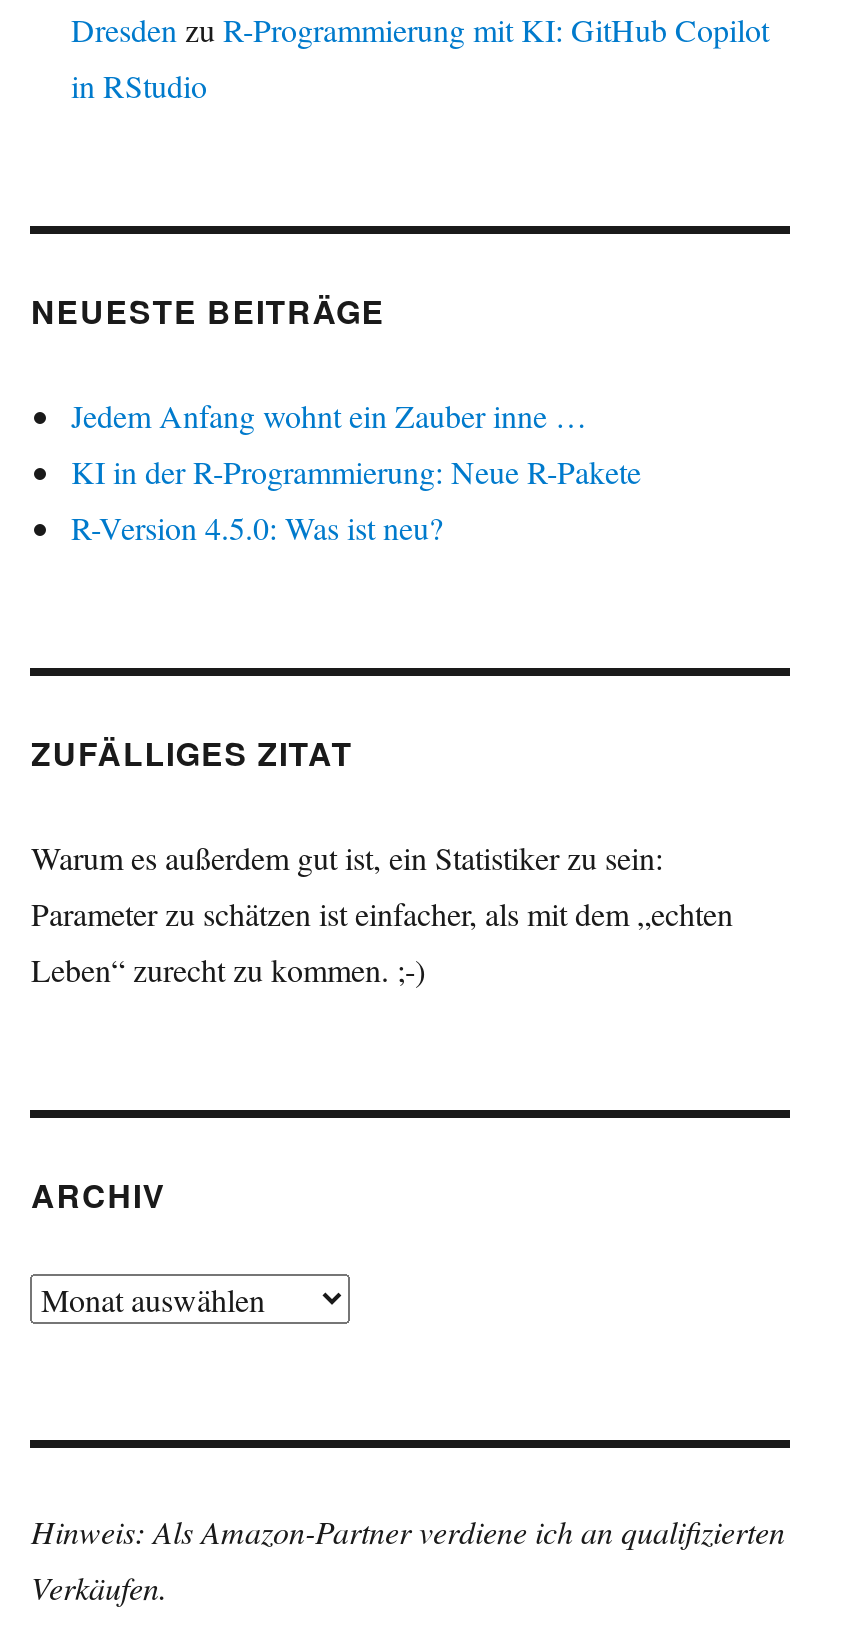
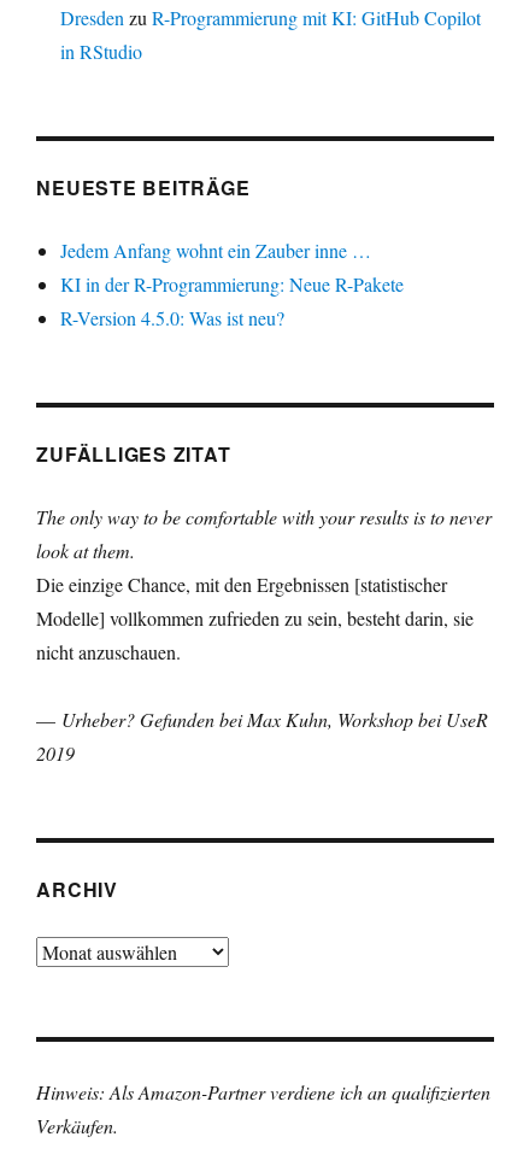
[31,837,733,991] Warum es außerdem gut ist, ein Statistiker zu sein: | Parameter zu schätzen ist einfacher, als mit dem „echten | Leben“ zurecht zu kommen. ;-) -> [37,505,492,766] The only way to be comfortable with your results is to never | look at them. | Die einzige Chance, mit den Ergebnissen [statistischer | Modelle] vollkommen zufrieden zu sein, besteht darin, sie | nicht anzuschauen. | — Urheber? Gefunden bei Max Kuhn, Workshop bei UseR | 2019

